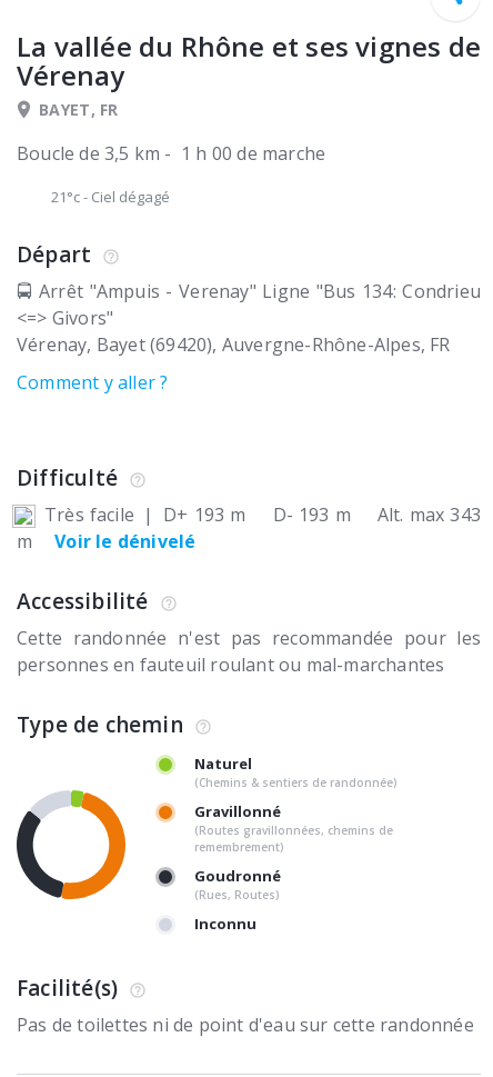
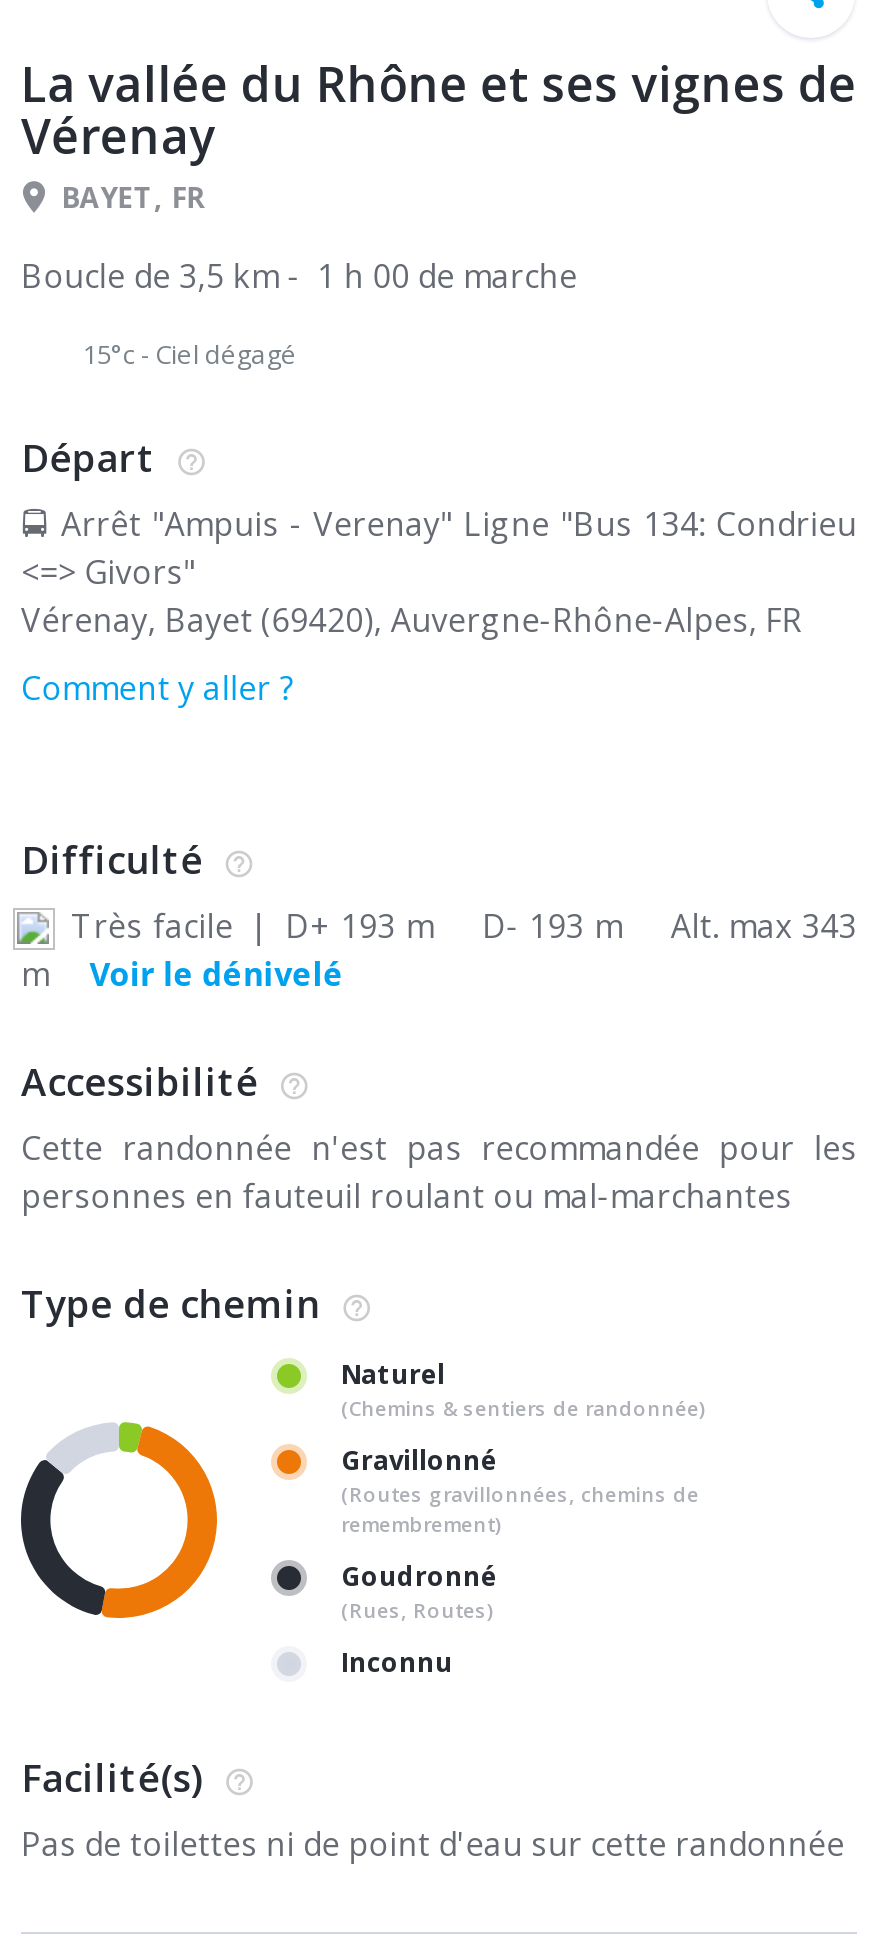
[51,187,170,207] 21°c - Ciel dégagé -> [83,336,297,372] 15°c - Ciel dégagé

